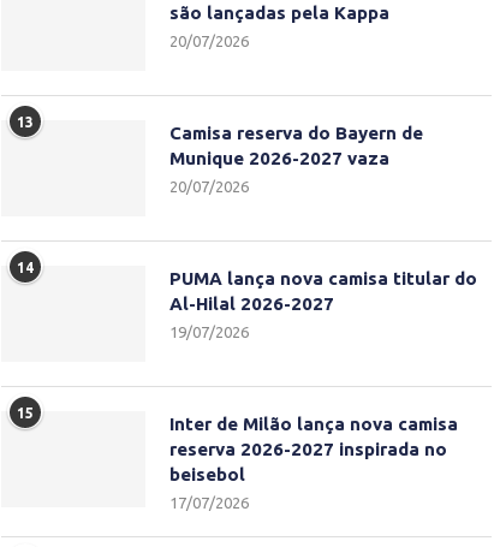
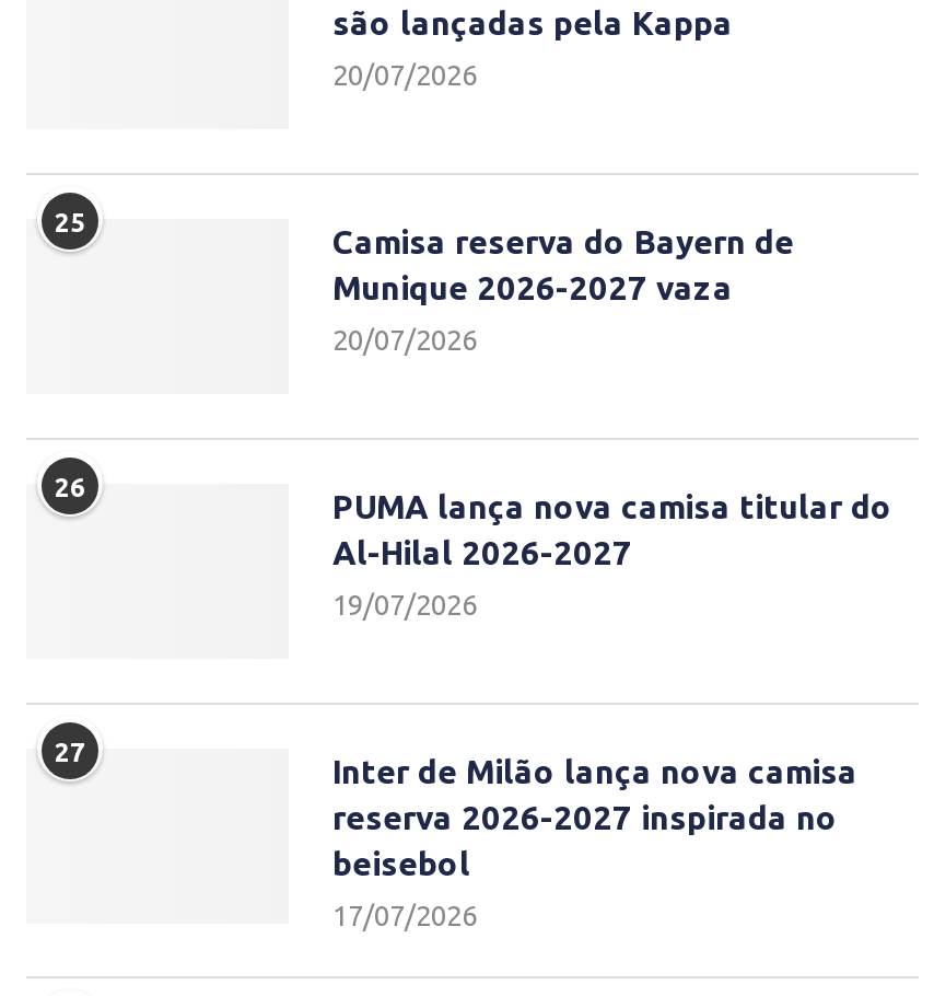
[17,114,34,130] 13 -> [55,208,85,237] 25
[17,260,34,275] 14 -> [55,473,85,502] 26
[17,405,34,421] 15 -> [55,738,85,766] 27

